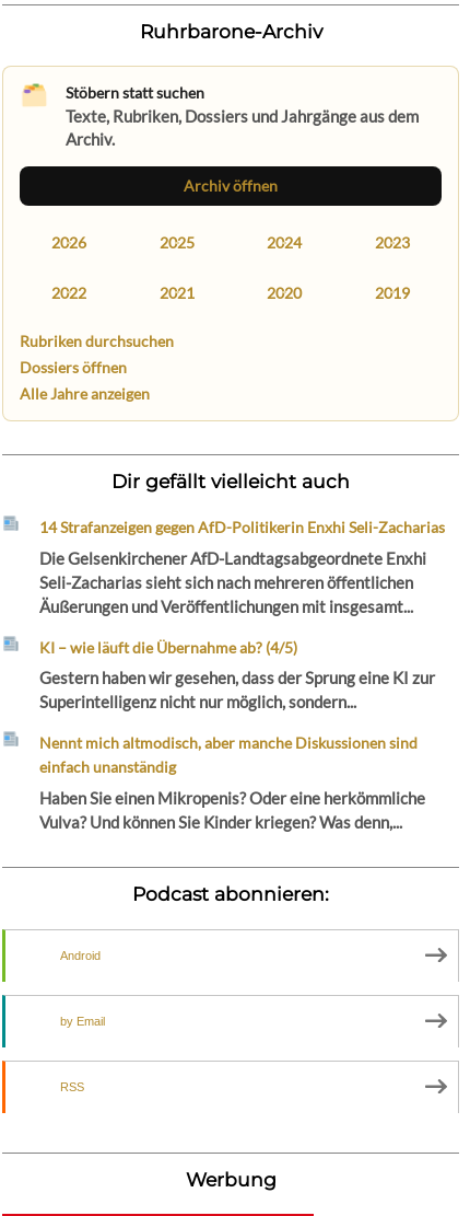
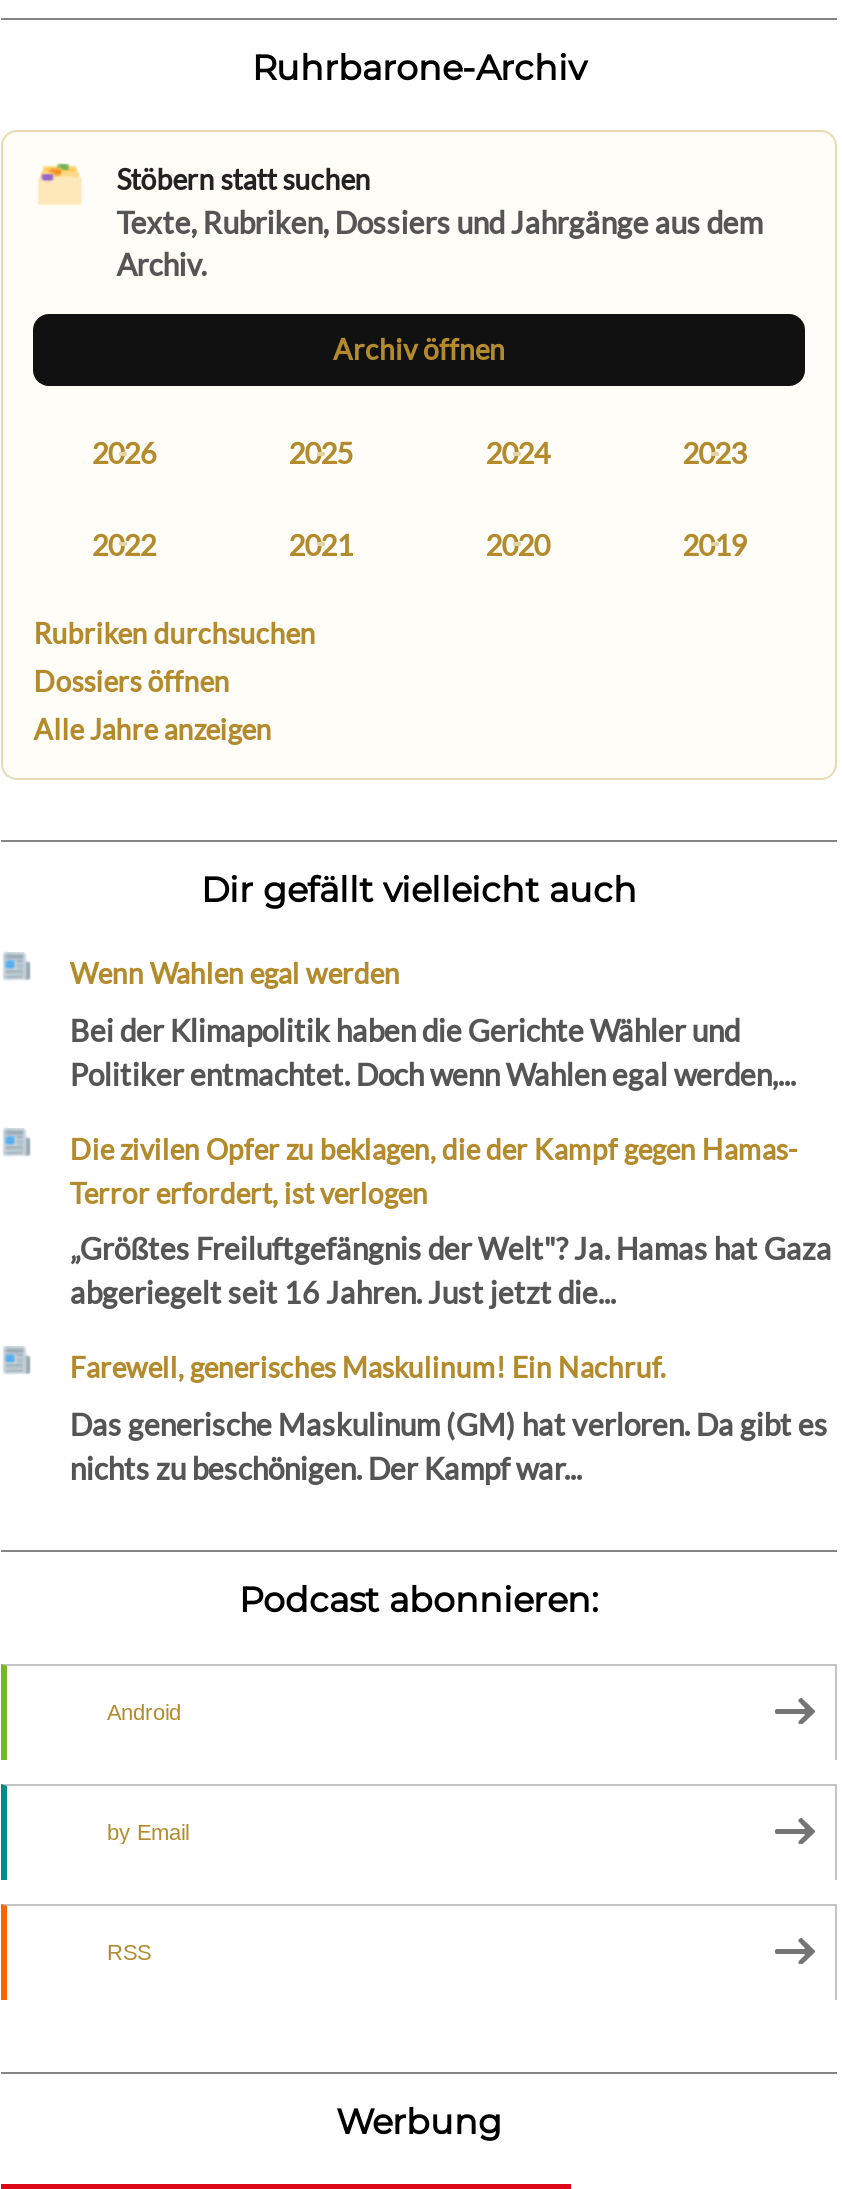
[40,518,445,536] 14 Strafanzeigen gegen AfD-Politikerin Enxhi Seli-Zacharias -> [70,956,400,990] Wenn Wahlen egal werden
[40,548,427,616] Die Gelsenkirchener AfD-Landtagsabgeordnete Enxhi | Seli-Zacharias sieht sich nach mehreren öffentlichen | Äußerungen und Veröffentlichungen mit insgesamt... -> [70,1011,796,1091] Bei der Klimapolitik haben die Gerichte Wähler und | Politiker entmachtet. Doch wenn Wahlen egal werden,...
[40,638,298,656] KI – wie läuft die Übernahme ab? (4/5) -> [70,1131,798,1209] Die zivilen Opfer zu beklagen, die der Kampf gegen Hamas- | Terror erfordert, ist verlogen
[40,668,435,712] Gestern haben wir gesehen, dass der Sprung eine KI zur | Superintelligenz nicht nur möglich, sondern... -> [70,1230,832,1310] „Größtes Freiluftgefängnis der Welt"? Ja. Hamas hat Gaza | abgeriegelt seit 16 Jahren. Just jetzt die...
[40,733,418,776] Nennt mich altmodisch, aber manche Diskussionen sind | einfach unanständig -> [70,1350,666,1384] Farewell, generisches Maskulinum! Ein Nachruf.
[40,788,426,831] Haben Sie einen Mikropenis? Oder eine herkömmliche | Vulva? Und können Sie Kinder kriegen? Was denn,... -> [70,1405,828,1485] Das generische Maskulinum (GM) hat verloren. Da gibt es | nichts zu beschönigen. Der Kampf war...

